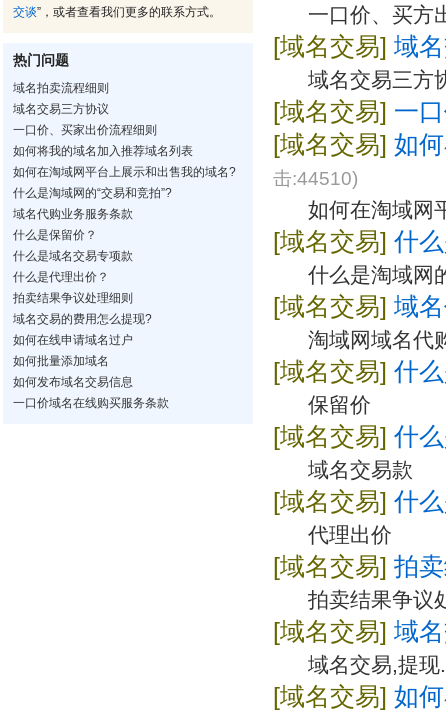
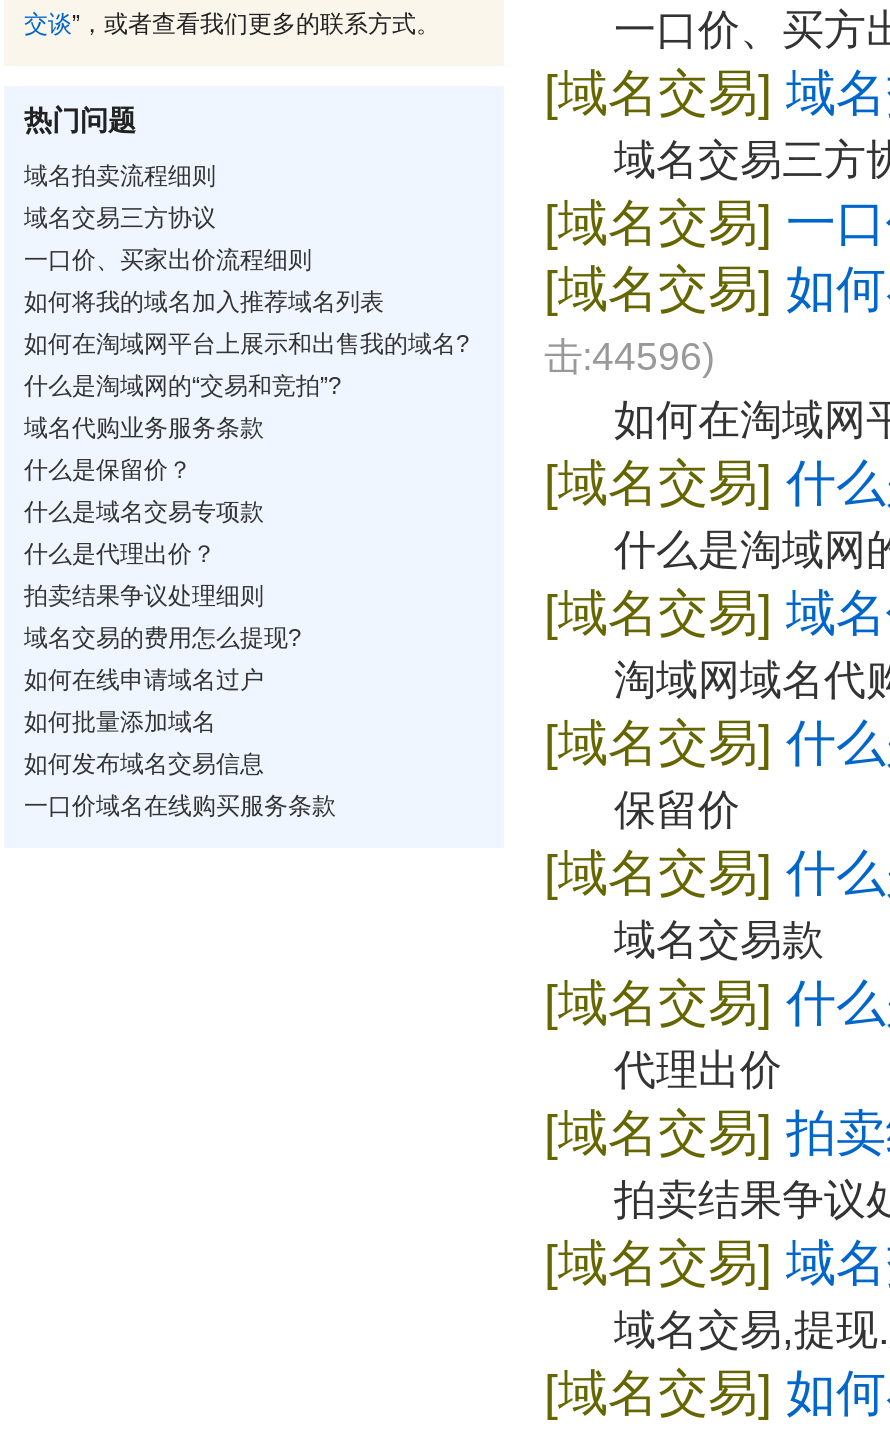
[273,167,358,189] 击:44510) -> [544,334,714,378] 击:44596)

